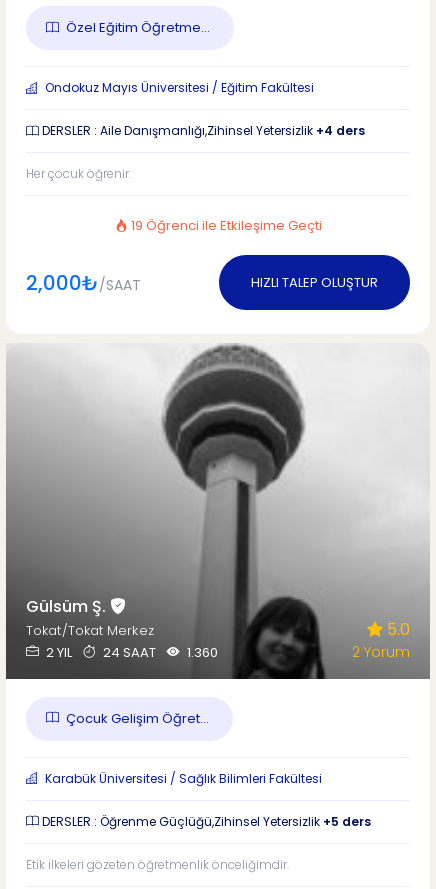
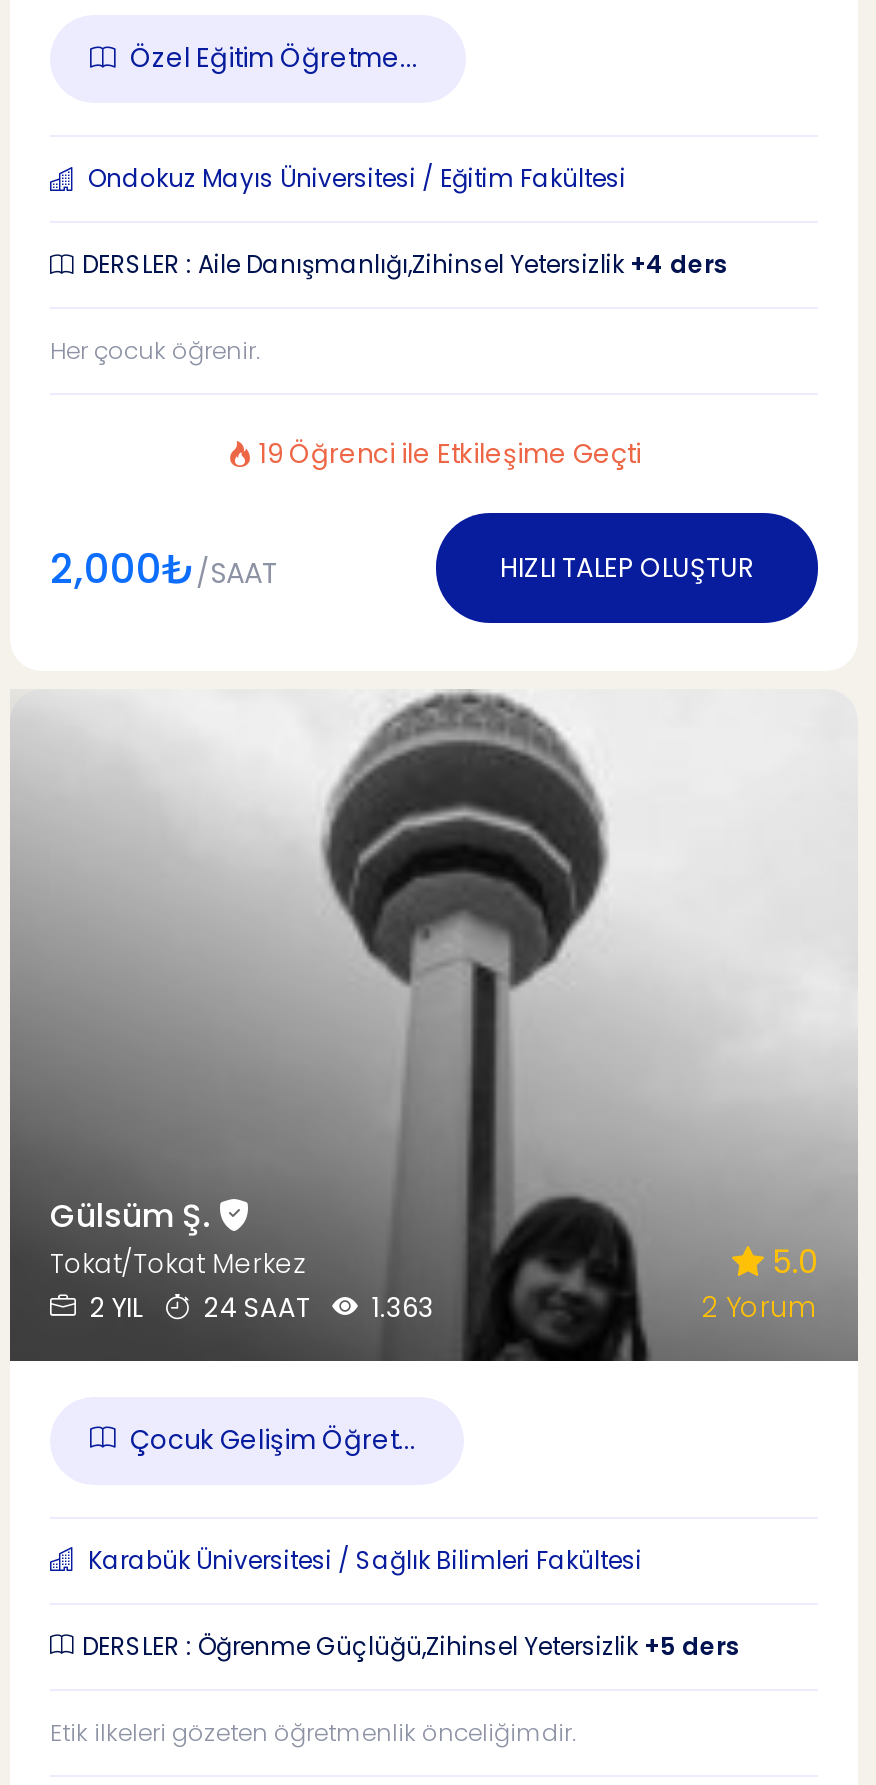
[43,643,218,662] 2 YIL 24 SAAT 1.360 -> [84,1289,434,1327] 2 YIL 24 SAAT 1.363

